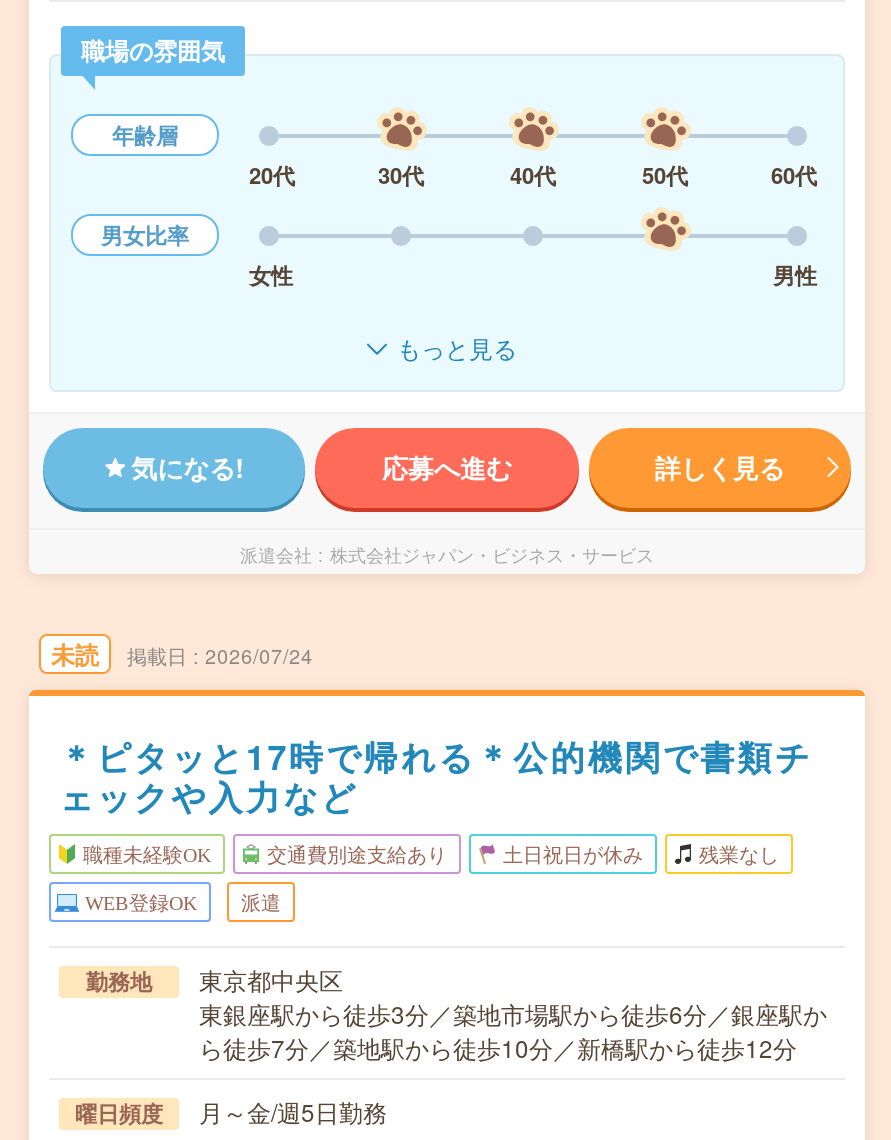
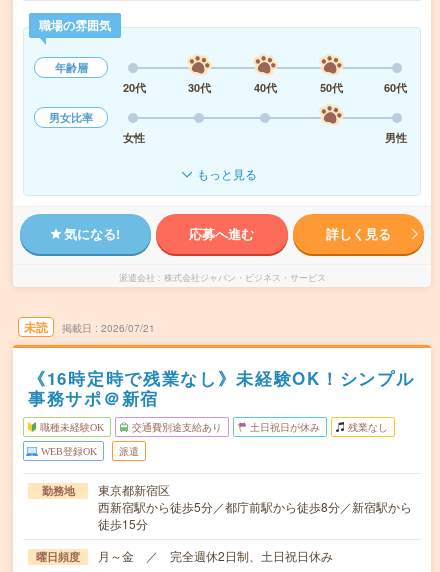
[205,642,313,670] 2026/07/24 -> [101,321,155,335] 2026/07/21
[59,732,812,820] ＊ピタッと17時で帰れる＊公的機関で書類チ | ェックや入力など -> [28,366,414,410] 《16時定時で残業なし》未経験OK！シンプル | 事務サポ＠新宿
[199,962,827,1064] 東京都中央区 | 東銀座駅から徒歩3分／築地市場駅から徒歩6分／銀座駅か | ら徒歩7分／築地駅から徒歩10分／新橋駅から徒歩12分 -> [98,481,412,532] 東京都新宿区 | 西新宿駅から徒歩5分／都庁前駅から徒歩8分／新宿駅から | 徒歩15分
[199,1094,387,1128] 月～金/週5日勤務 -> [98,547,333,564] 月～金 ／ 完全週休2日制、土日祝日休み

